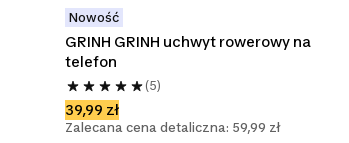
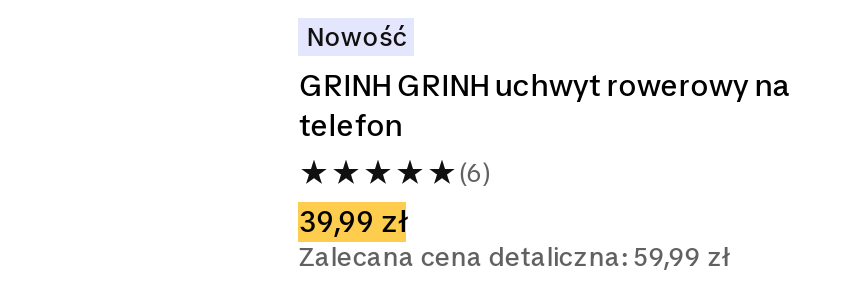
[145,78,161,93] (5) -> [459,158,491,188] (6)

